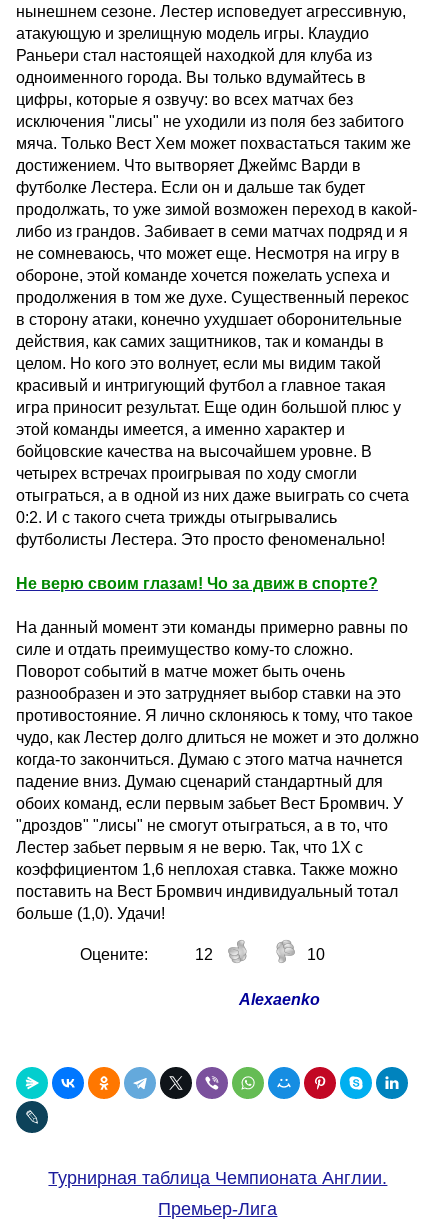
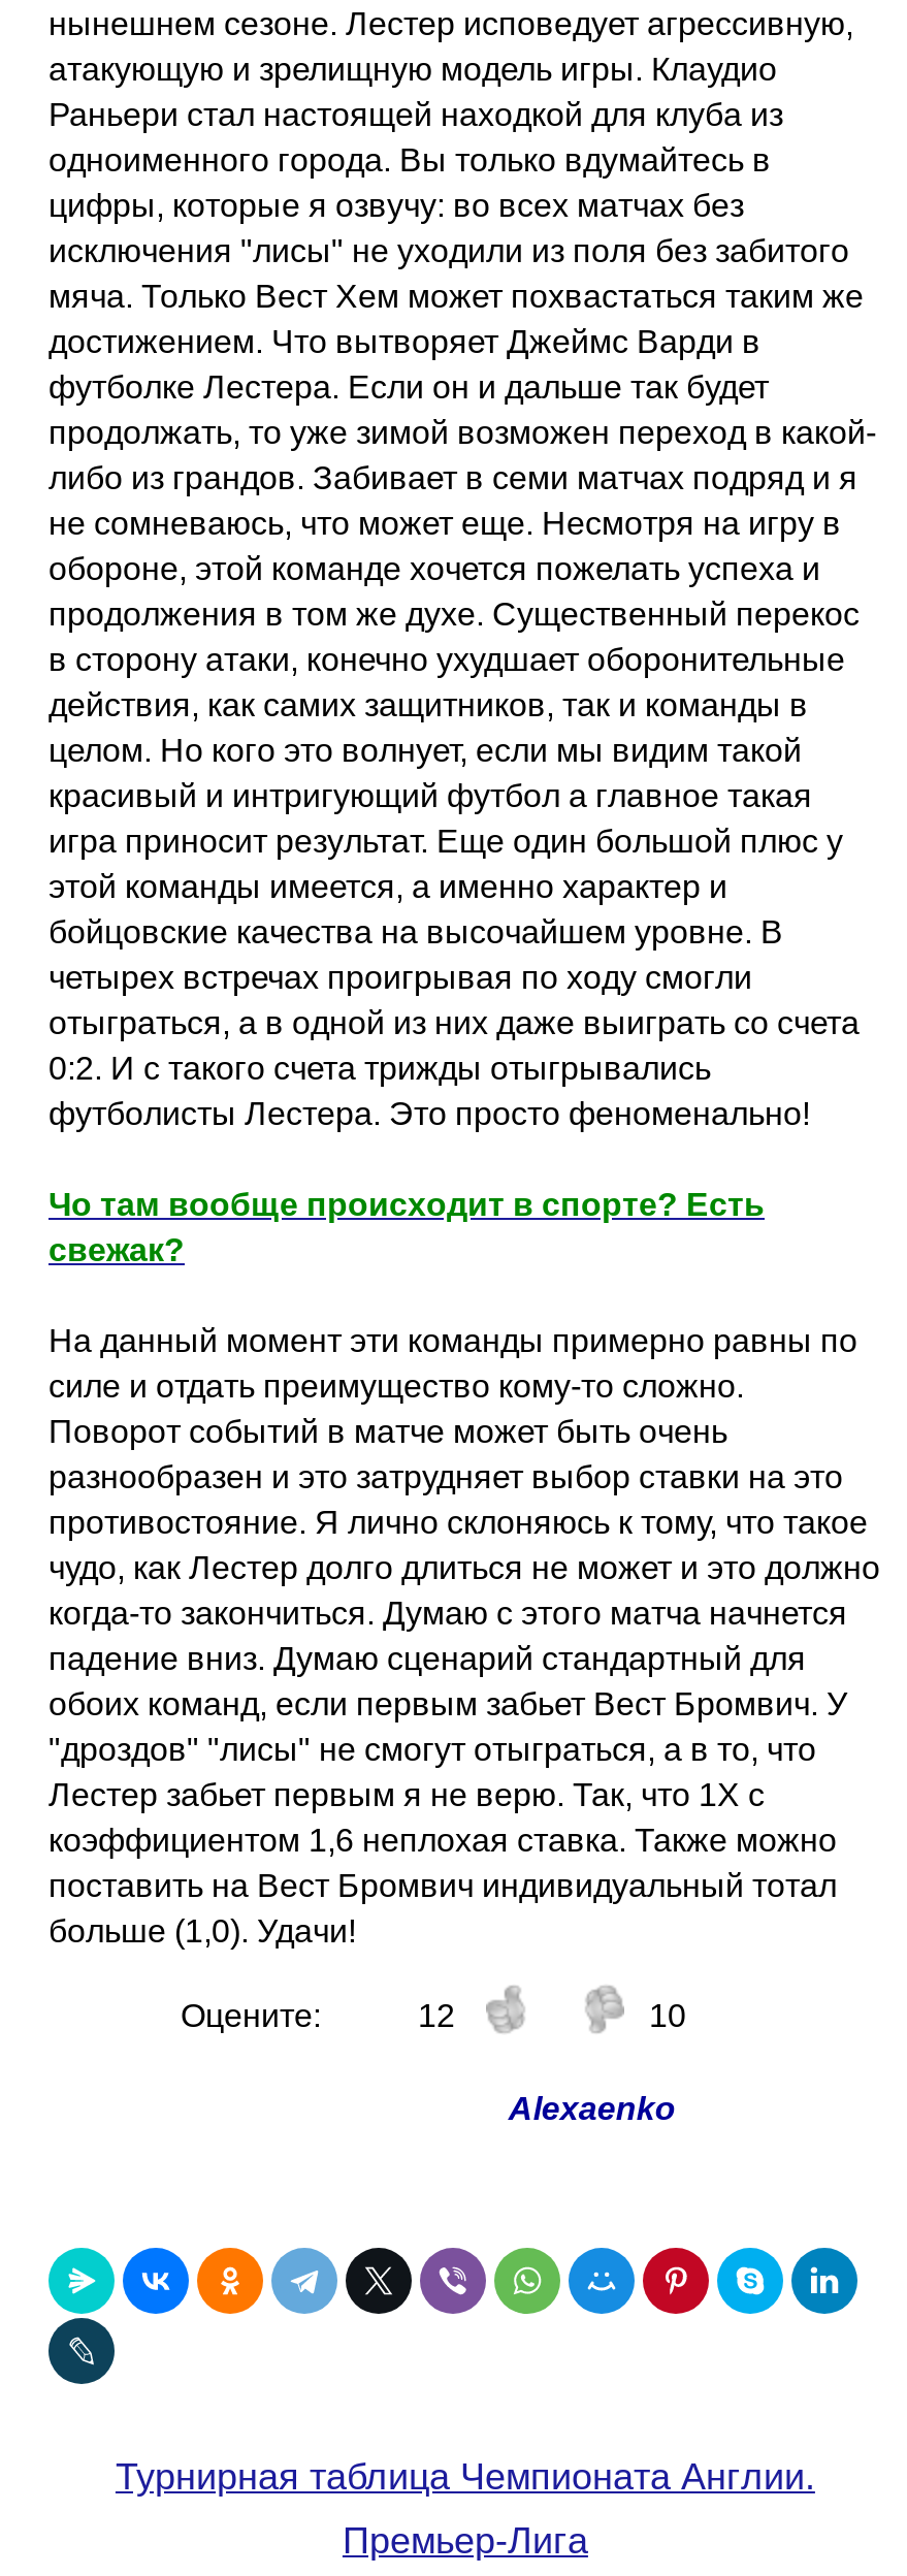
[16,575,378,592] Не верю своим глазам! Чо за движ в спорте? -> [48,1187,765,1267] Чо там вообще происходит в спорте? Есть | свежак?

